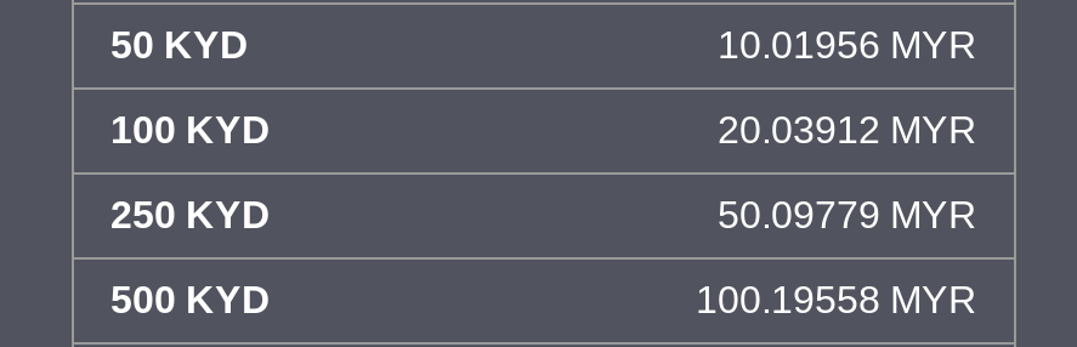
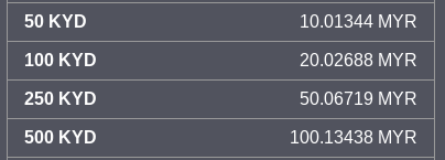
[718,24,977,66] 10.01956 MYR -> [300,12,417,31] 10.01344 MYR
[718,109,977,150] 20.03912 MYR -> [300,51,417,70] 20.02688 MYR
[718,194,977,235] 50.09779 MYR -> [300,89,417,108] 50.06719 MYR
[696,279,977,320] 100.19558 MYR -> [290,128,417,147] 100.13438 MYR

